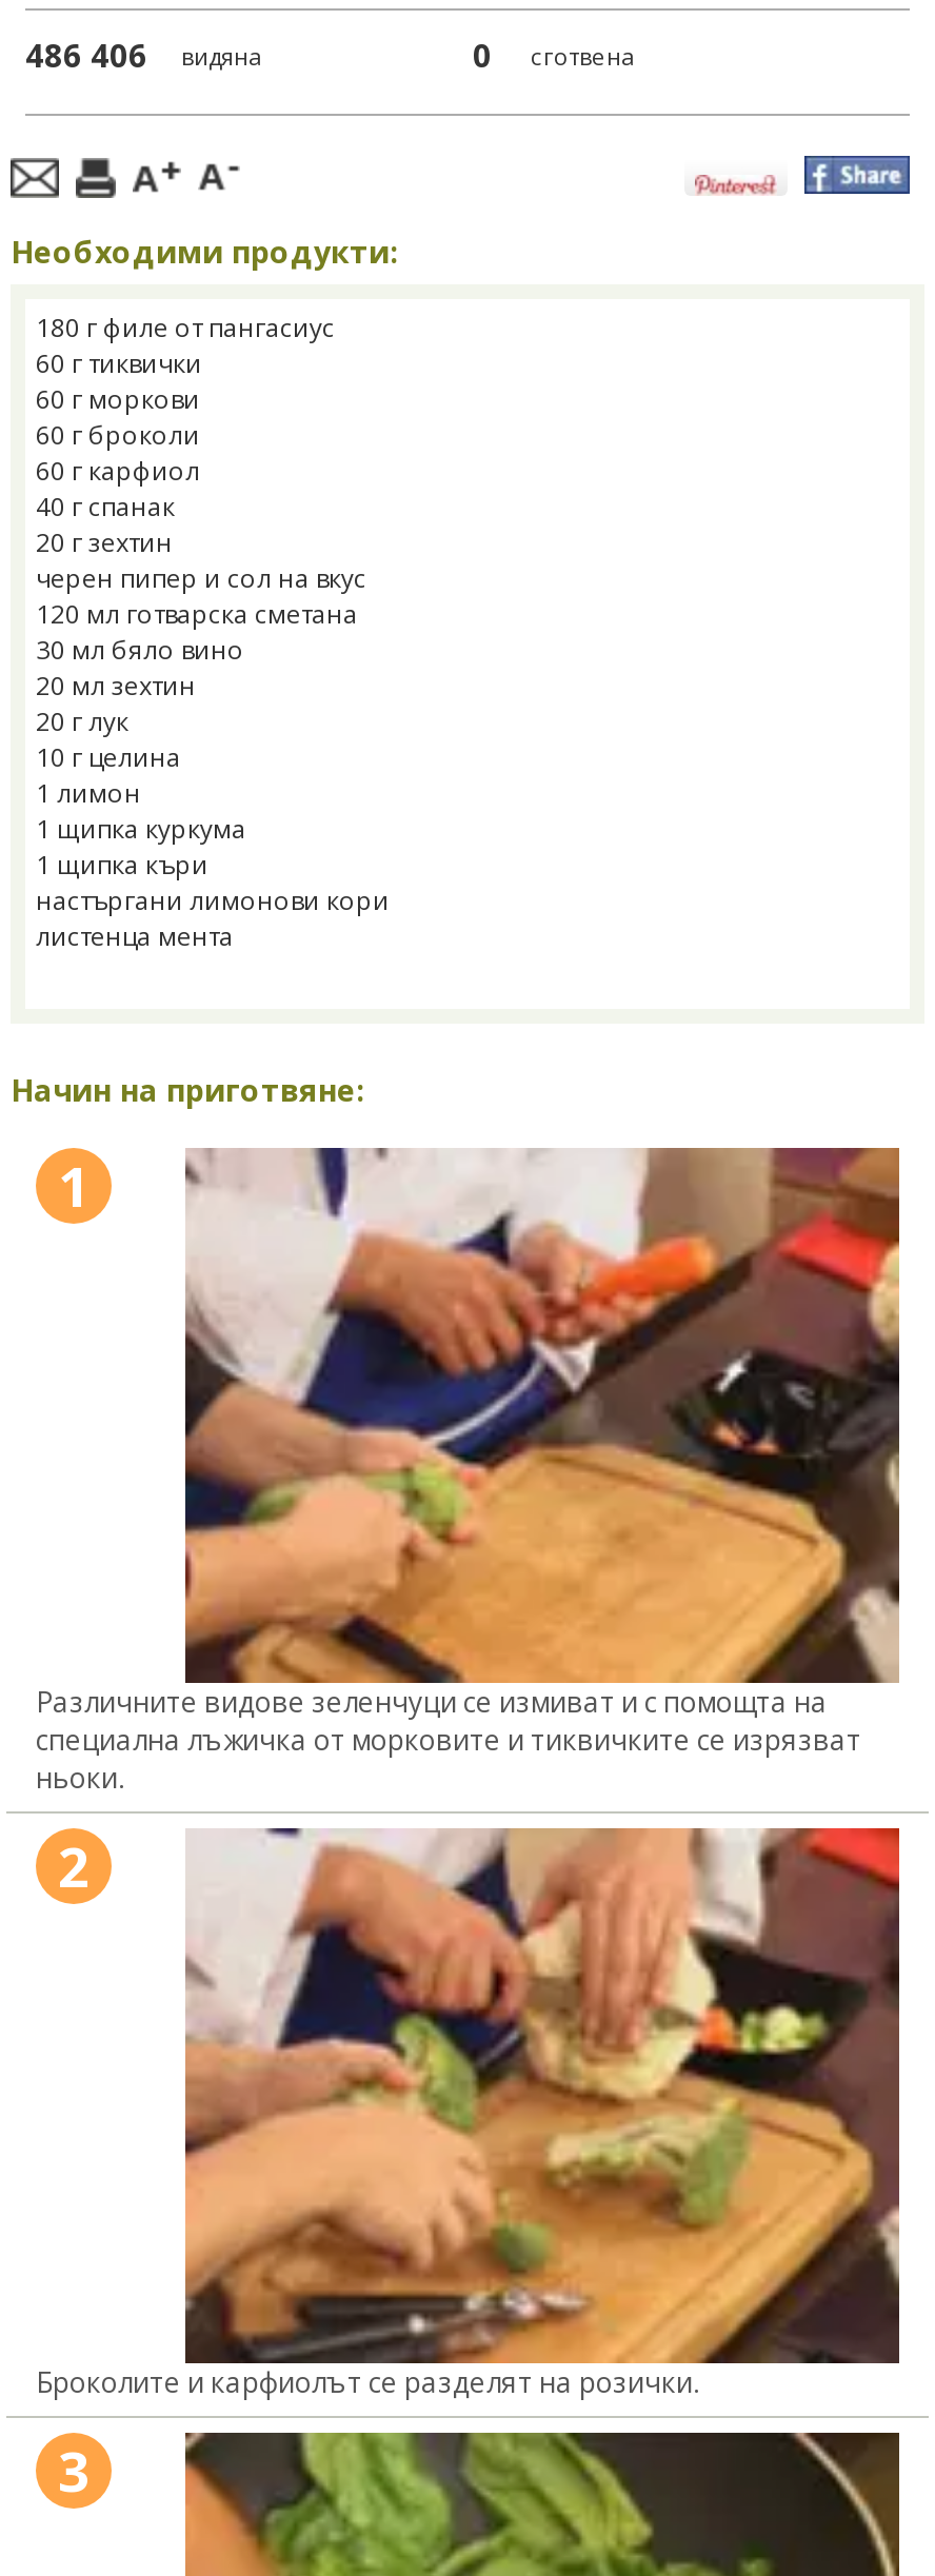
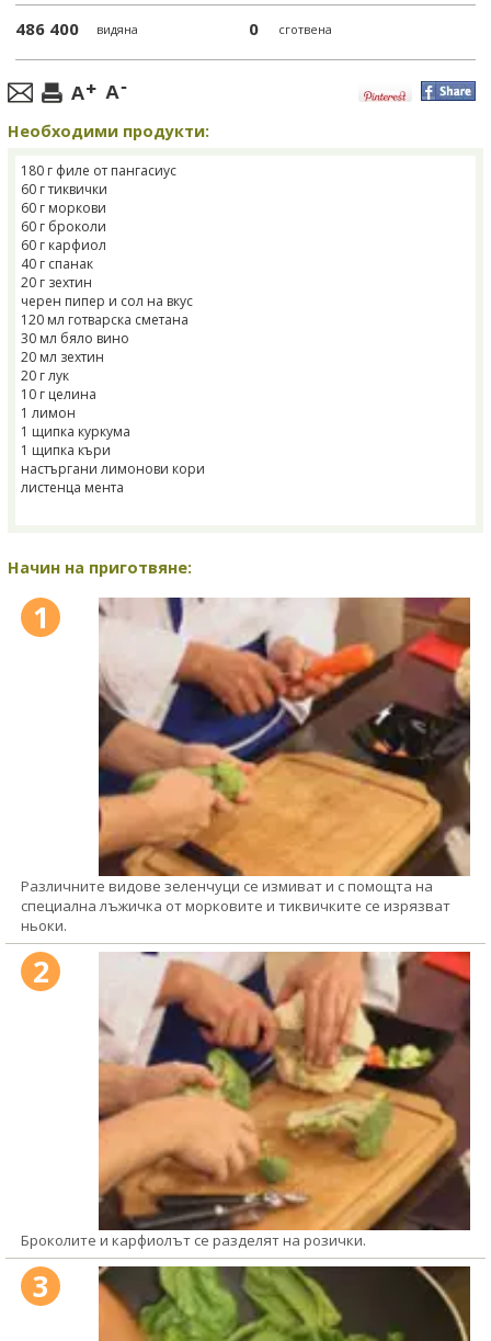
[25,33,261,76] 486 406 видяна -> [15,17,138,39] 486 400 видяна

